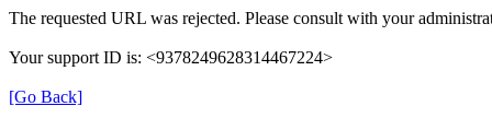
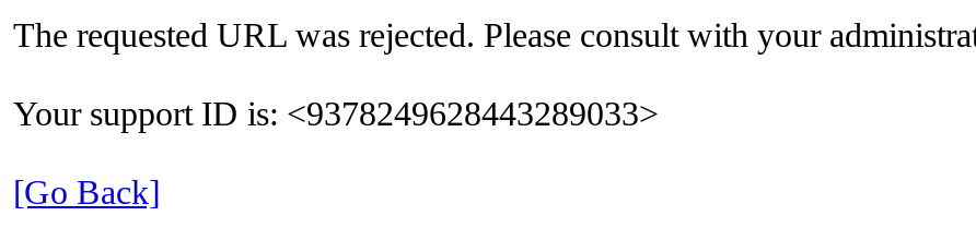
[9,48,333,67] Your support ID is: <9378249628314467224> -> [13,95,659,132] Your support ID is: <9378249628443289033>

